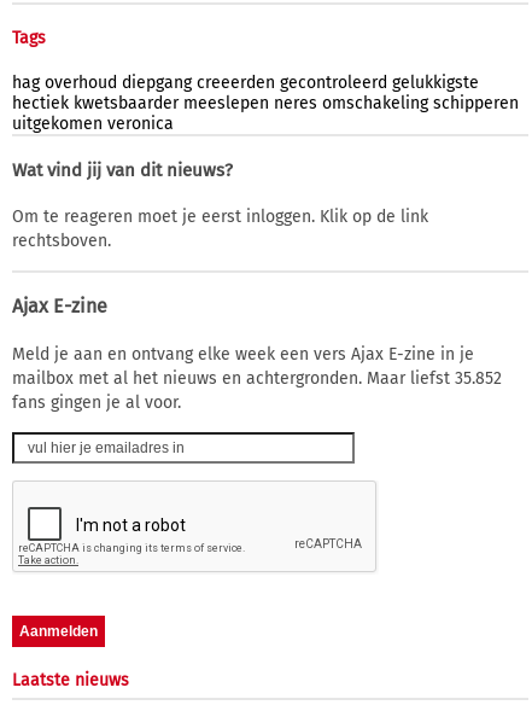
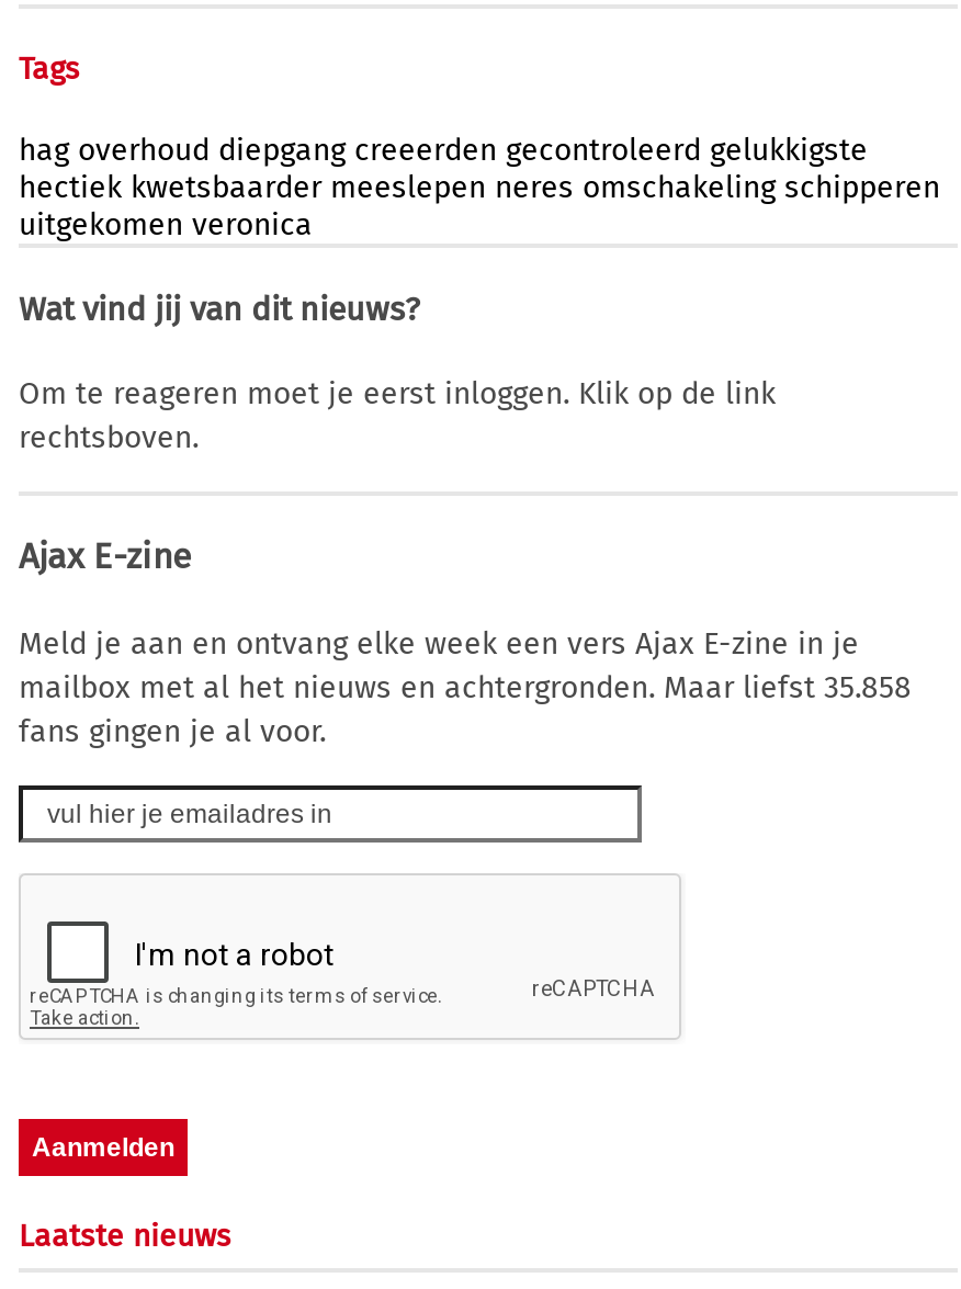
[12,368,502,388] mailbox met al het nieuws en achtergronden. Maar liefst 35.852 -> [19,669,912,706] mailbox met al het nieuws en achtergronden. Maar liefst 35.858

